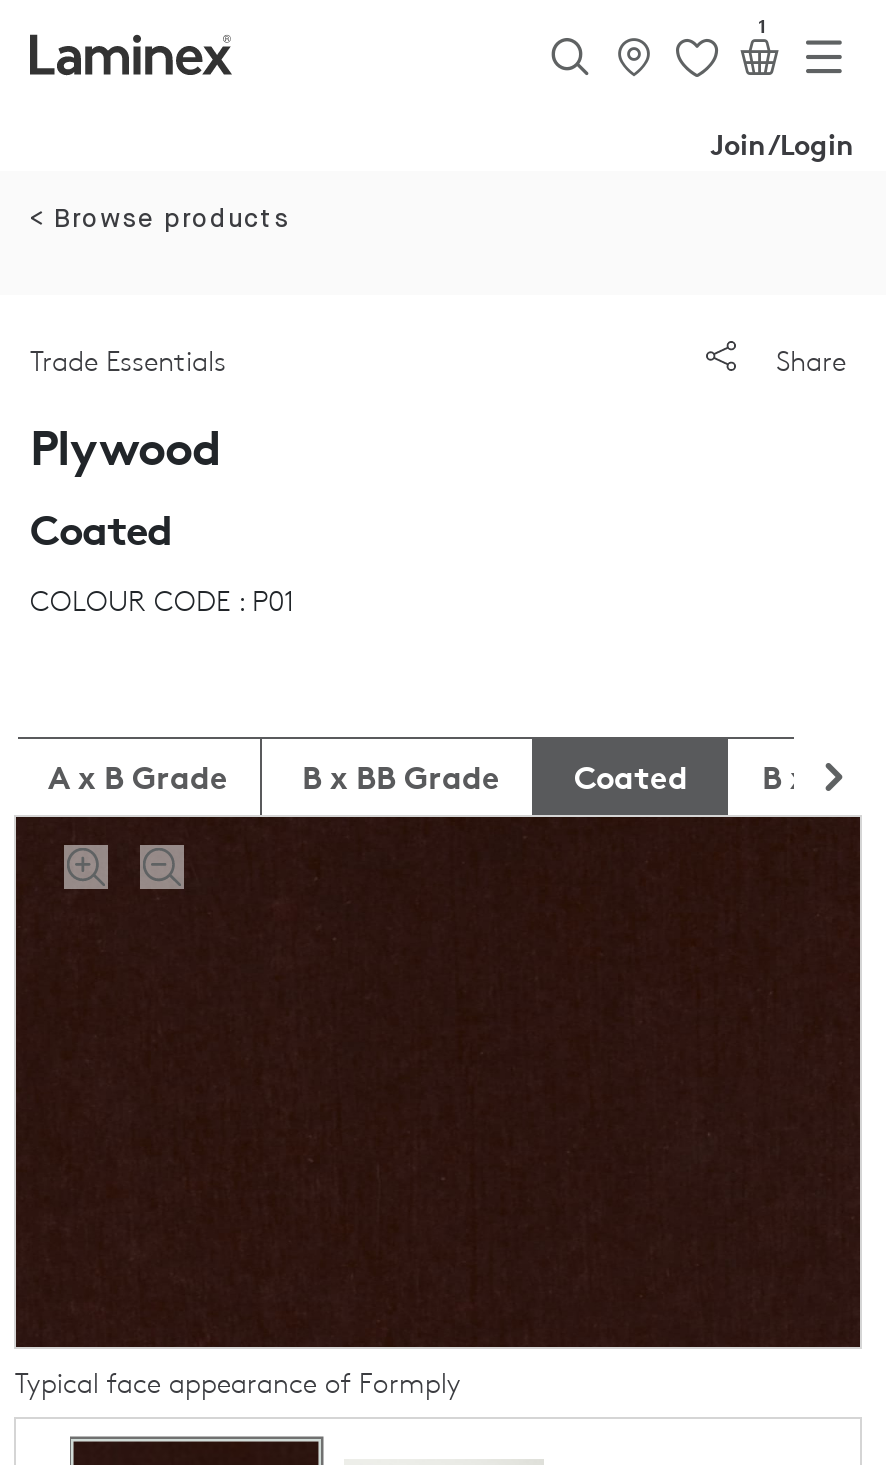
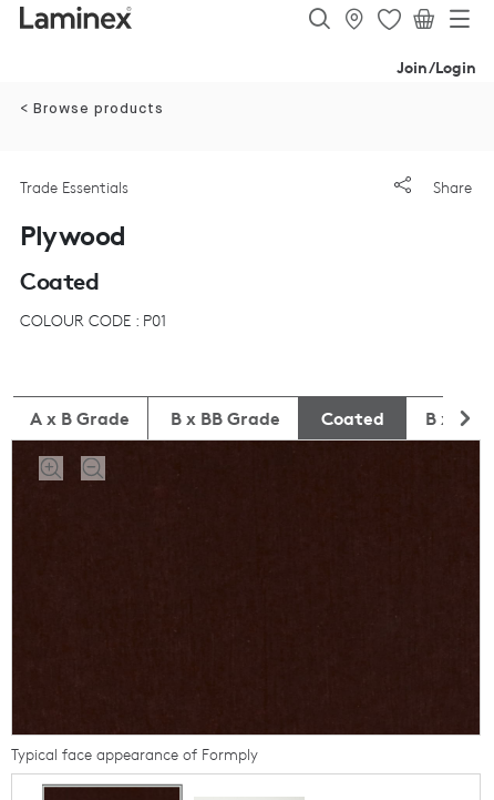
[758,12,766,38] 1 -> none

